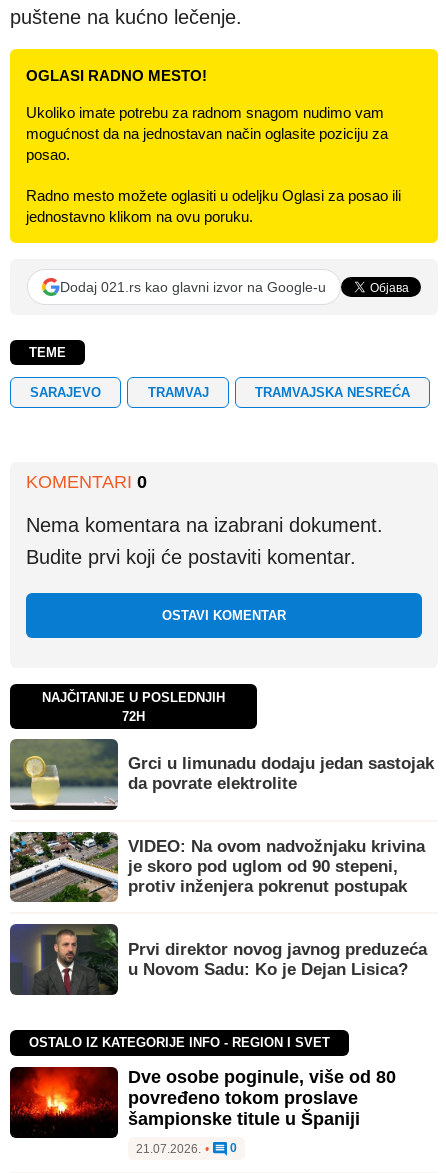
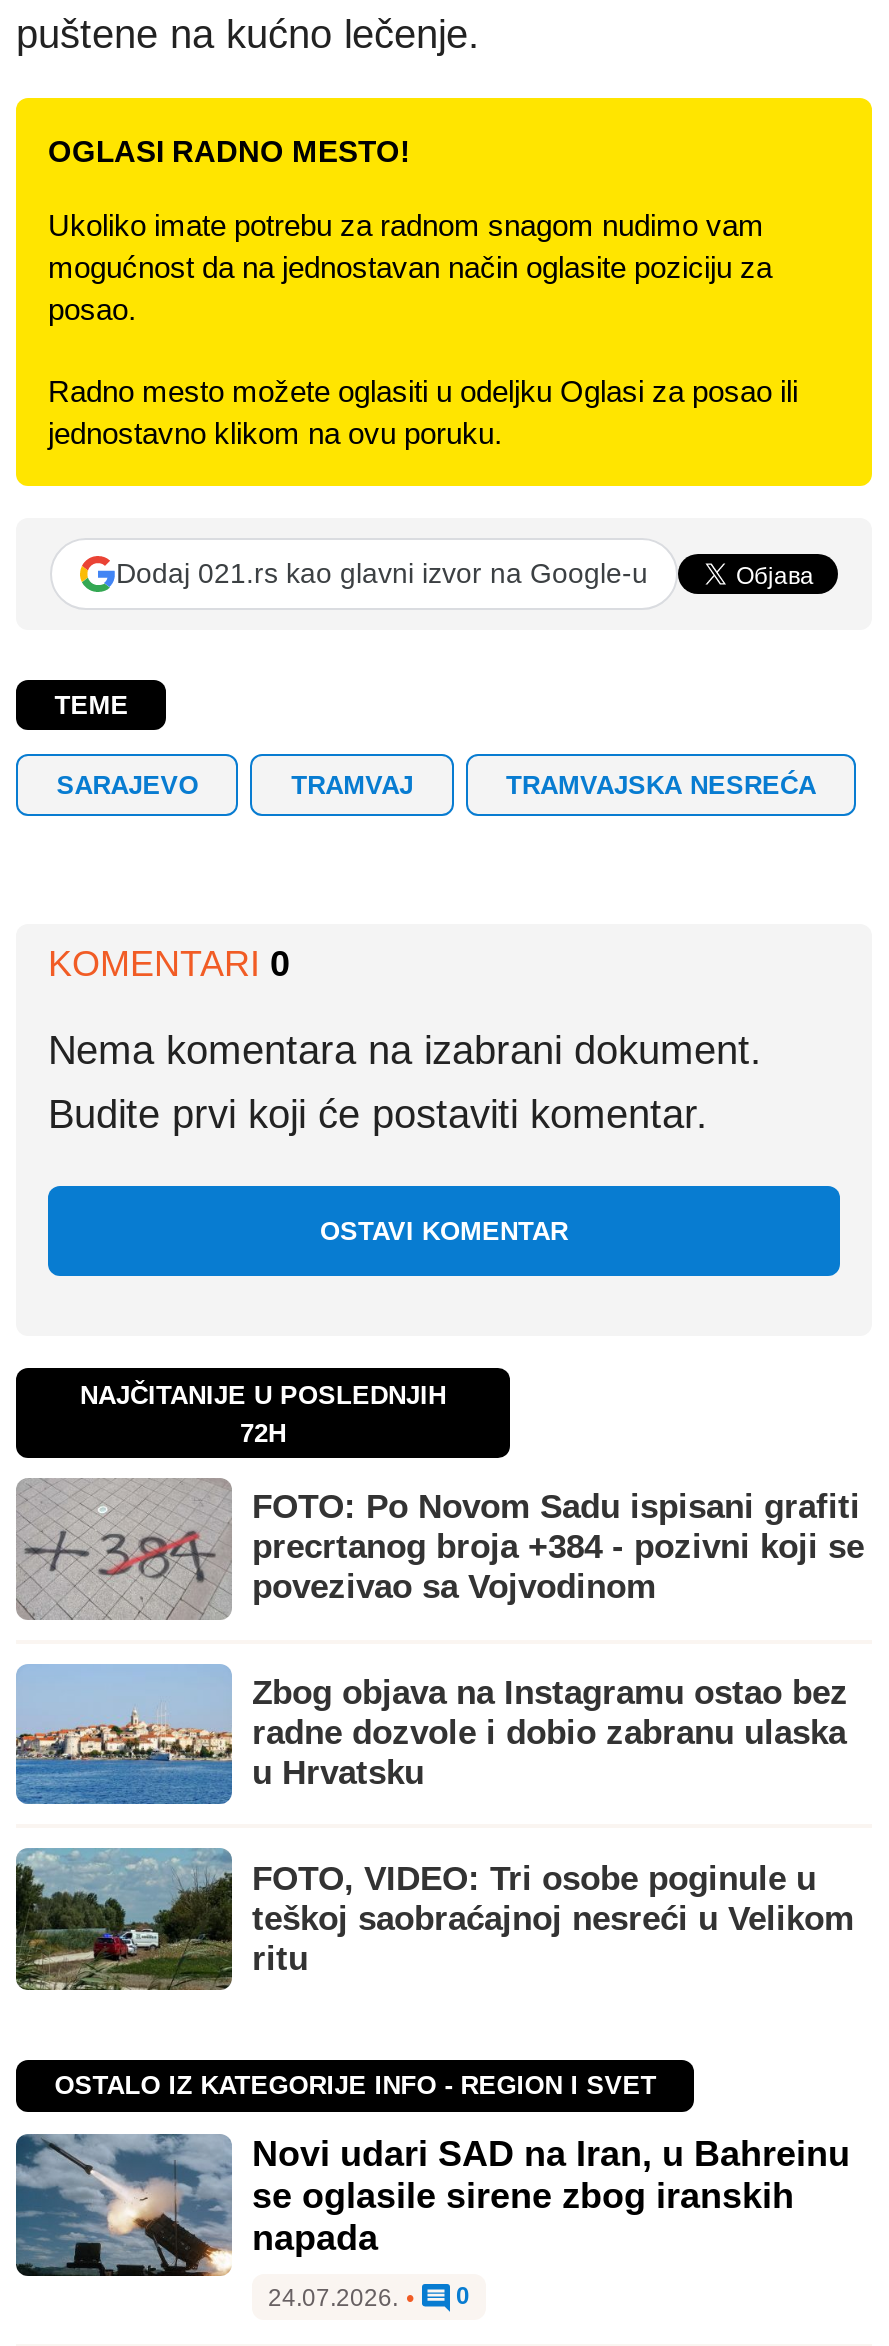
[10,739,434,810] [image] | Grci u limunadu dodaju jedan sastojak | da povrate elektrolite -> [18,1480,864,1618] [image] | FOTO: Po Novom Sadu ispisani grafiti | precrtanog broja +384 - pozivni koji se | povezivao sa Vojvodinom
[9,831,425,903] [image] | VIDEO: Na ovom nadvožnjaku krivina | je skoro pod uglom od 90 stepeni, | protiv inženjera pokrenut postupak -> [14,1664,848,1806] [image] | Zbog objava na Instagramu ostao bez | radne dozvole i dobio zabranu ulaska | u Hrvatsku
[9,923,427,995] [image] | Prvi direktor novog javnog preduzeća | u Novom Sadu: Ko je Dejan Lisica? -> [14,1846,854,1990] [image] | FOTO, VIDEO: Tri osobe poginule u | teškoj saobraćajnoj nesreći u Velikom | ritu
[9,1066,396,1139] [image] | Dve osobe poginule, više od 80 | povređeno tokom proslave | šampionske titule u Španiji -> [14,2132,850,2278] [image] | Novi udari SAD na Iran, u Bahreinu | se oglasile sirene zbog iranskih | napada
[136,1141,237,1156] 21.07.2026. • 0 -> [268,2283,470,2312] 24.07.2026. • 0

